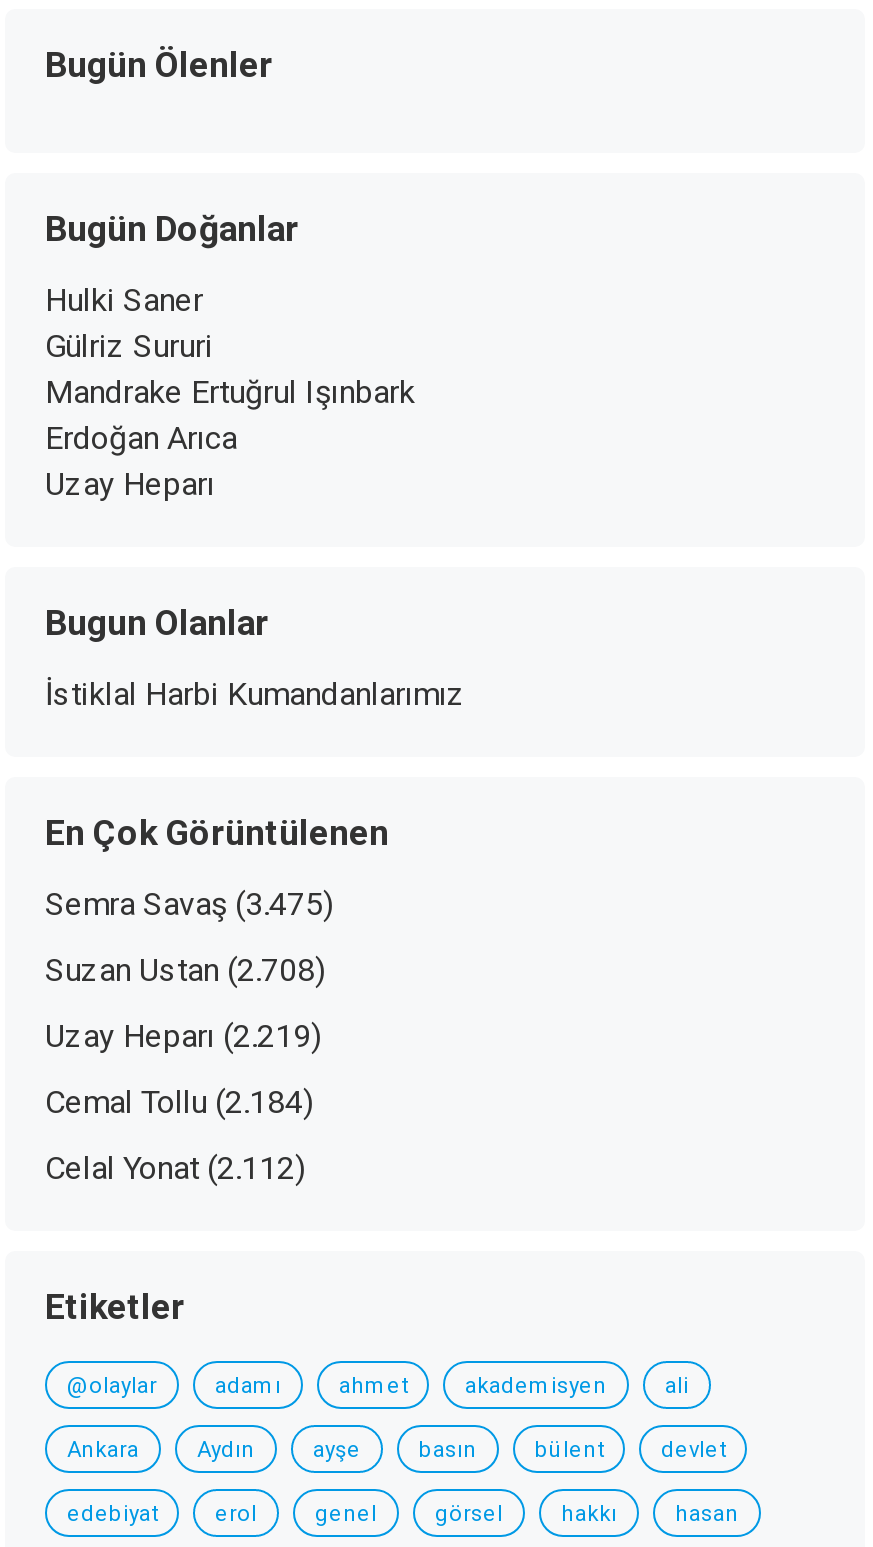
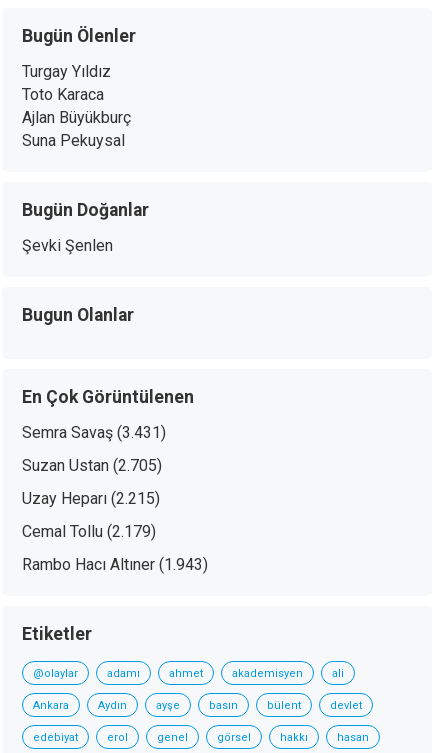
none -> [22,62,131,150] Turgay Yıldız | Toto Karaca | Ajlan Büyükburç | Suna Pekuysal
moved [45,209,299,249] -> [22,200,149,220]: Bugün Doğanlar
[45,281,415,503] Hulki Saner | Gülriz Sururi | Mandrake Ertuğrul Işınbark | Erdoğan Arıca | Uzay Heparı -> [22,236,113,255] Şevki Şenlen
[45,675,465,713] İstiklal Harbi Kumandanlarımız -> none
[45,885,333,923] Semra Savaş (3.475) -> [22,423,166,442] Semra Savaş (3.431)
[45,951,325,989] Suzan Ustan (2.708) -> [22,456,162,475] Suzan Ustan (2.705)
[45,1017,321,1055] Uzay Heparı (2.219) -> [22,489,160,508] Uzay Heparı (2.215)
[45,1083,313,1121] Cemal Tollu (2.184) -> [22,522,156,541] Cemal Tollu (2.179)
[45,1149,305,1187] Celal Yonat (2.112) -> [22,555,208,574] Rambo Hacı Altıner (1.943)

